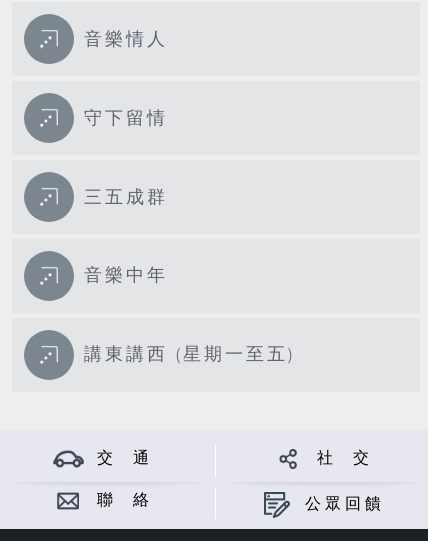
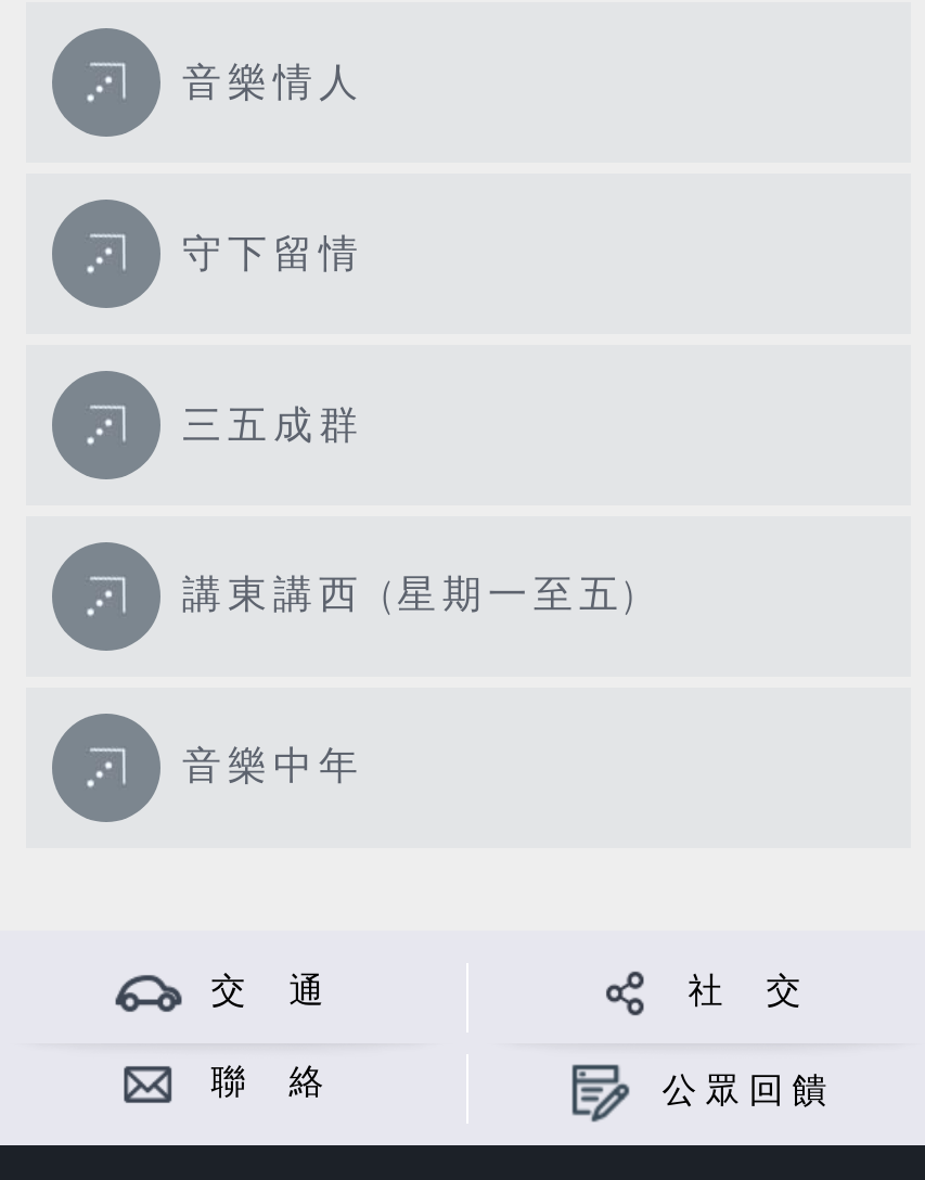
moved [84,265,168,286] -> [182,744,364,790]: 音樂中年
moved [84,344,295,365] -> [182,573,640,619]: 講東講西 (星期一至五)

